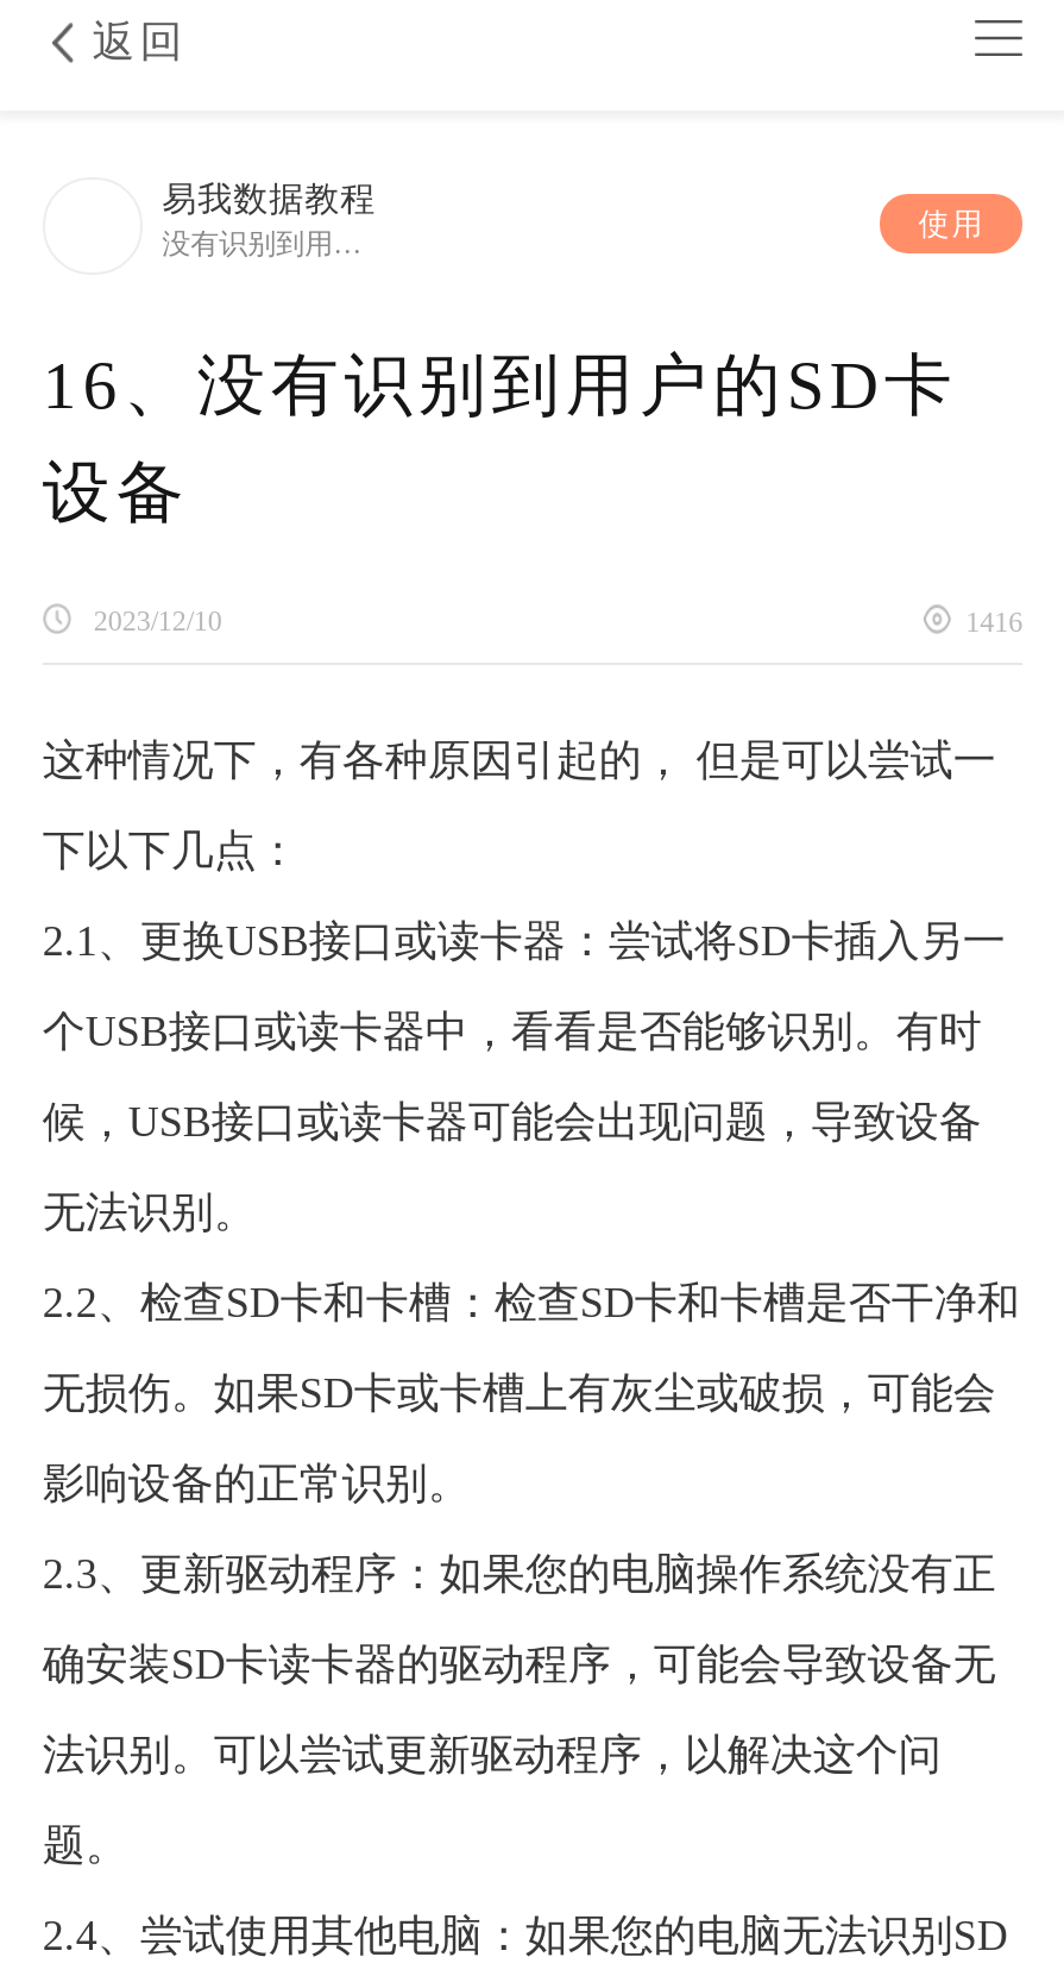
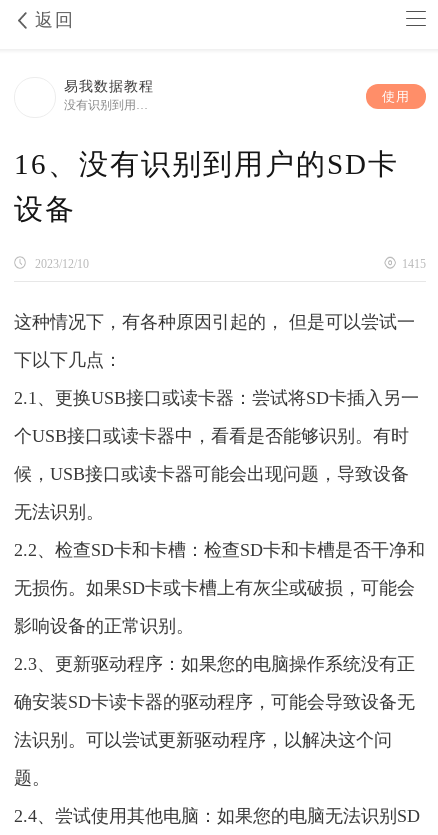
[966,605,1023,638] 1416 -> [402,257,426,271] 1415

